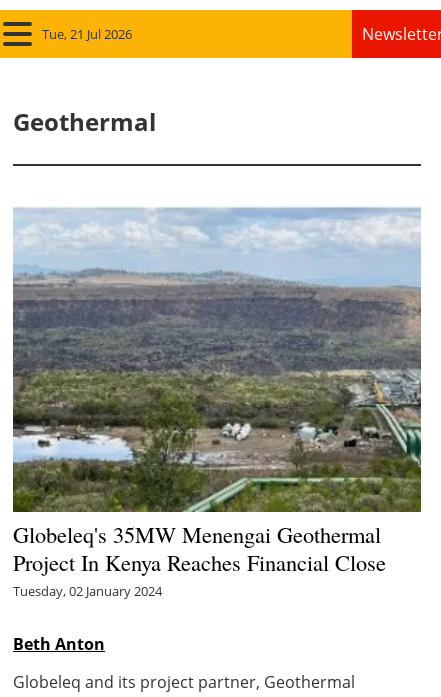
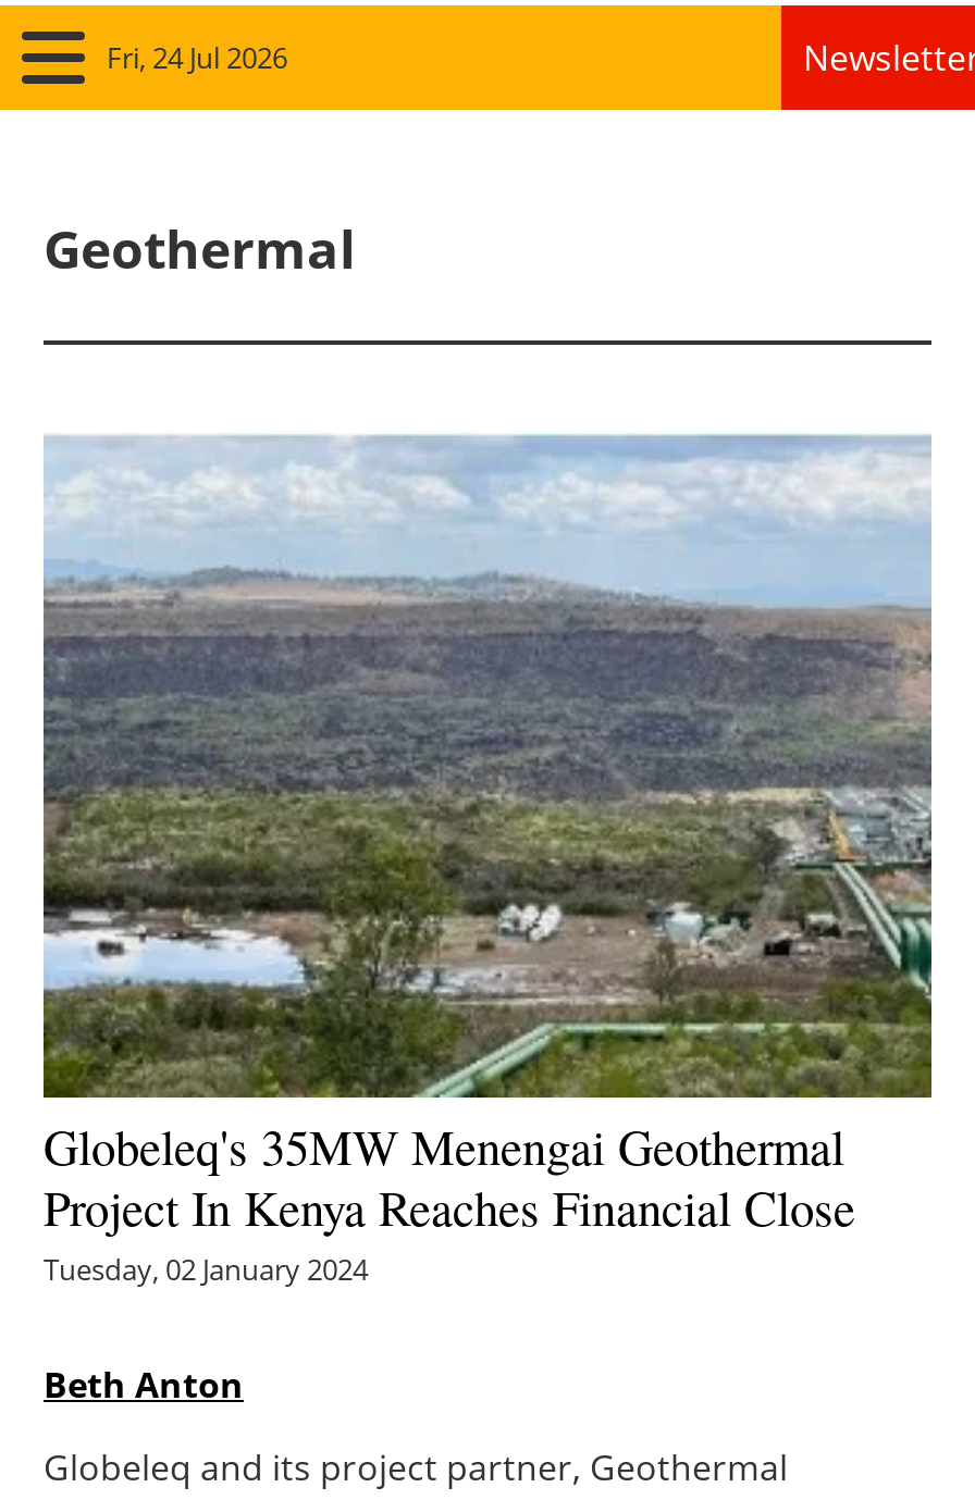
[42,25,132,43] Tue, 21 Jul 2026 -> [107,39,287,78] Fri, 24 Jul 2026

